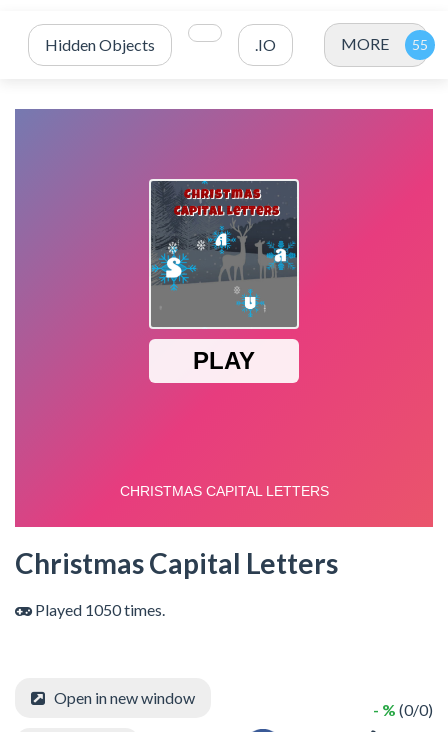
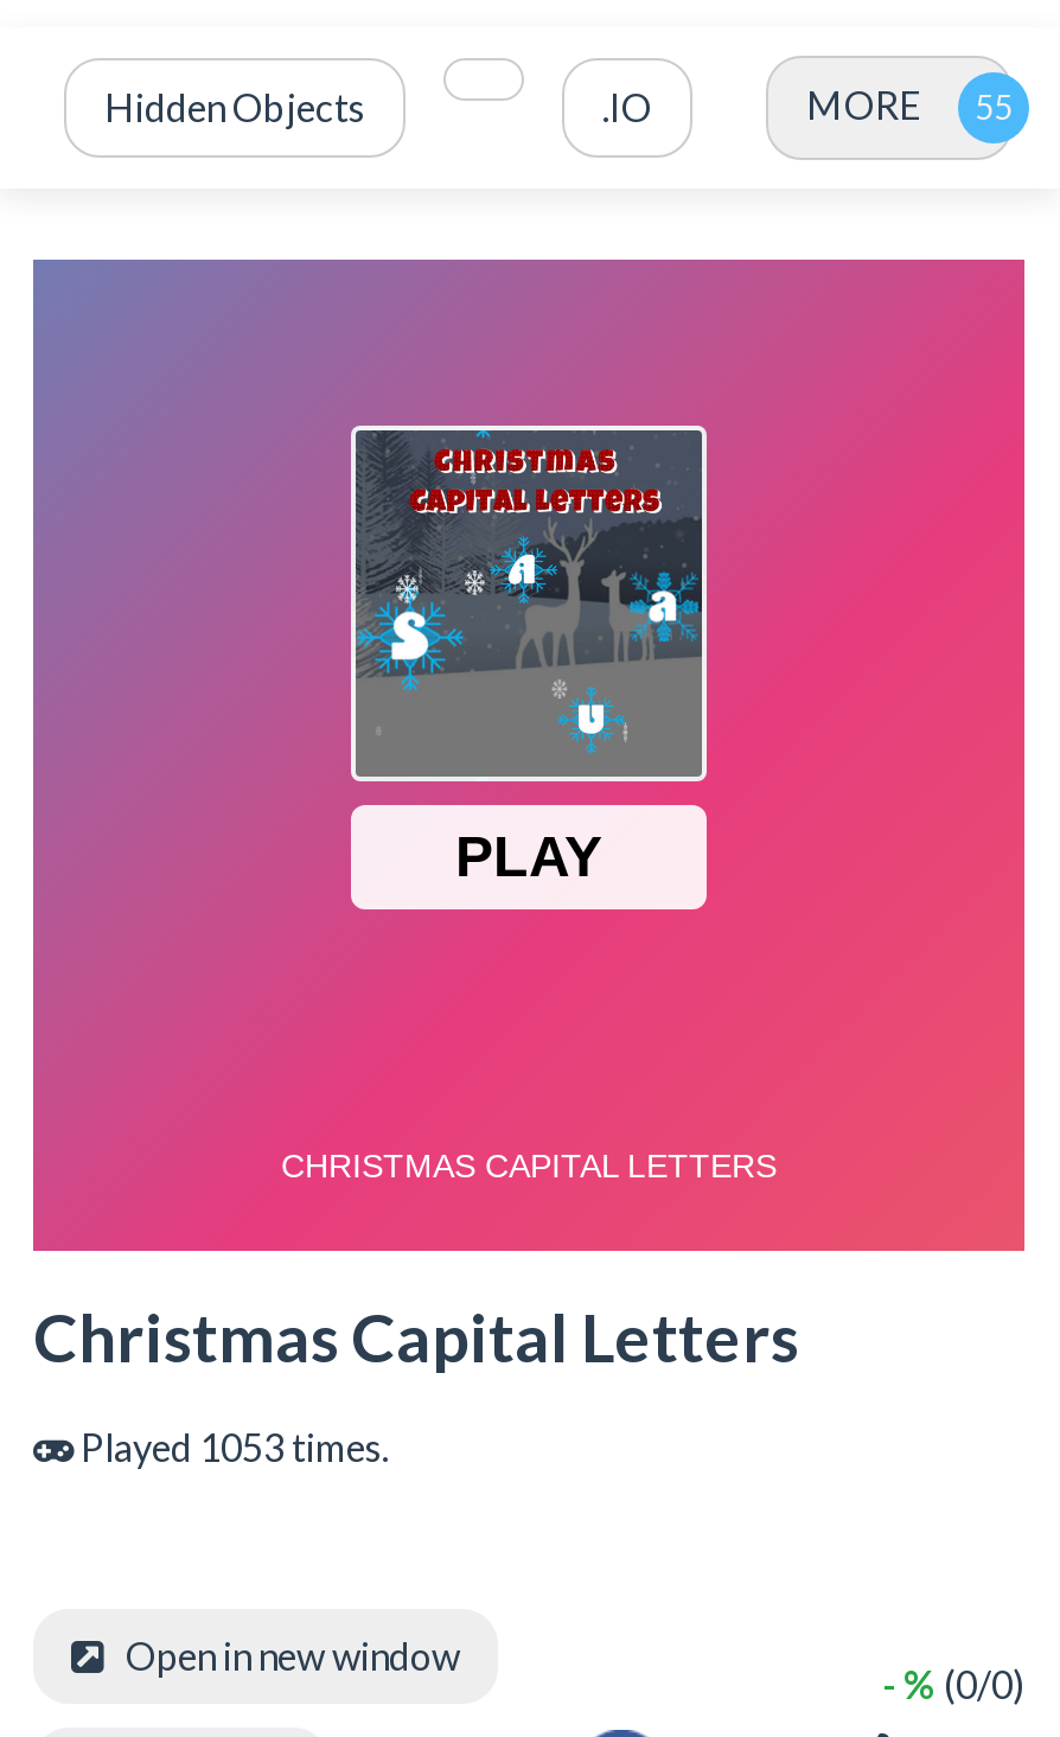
[32,600,165,619] Played 1050 times. -> [74,1424,389,1469] Played 1053 times.

